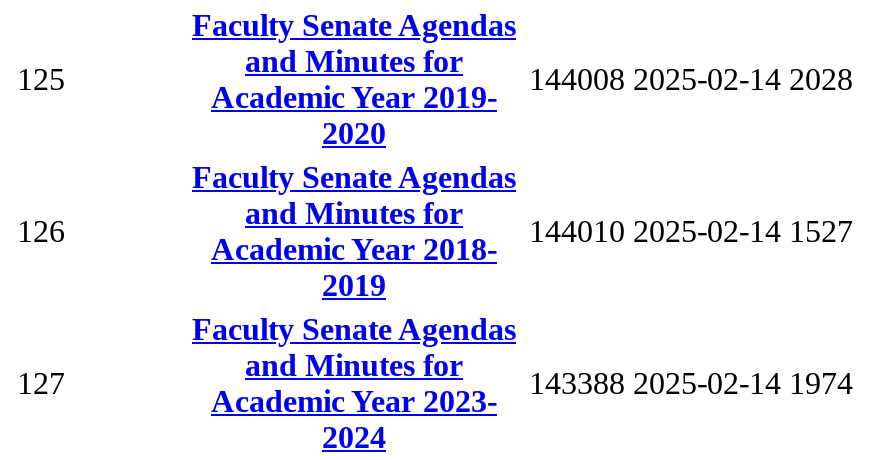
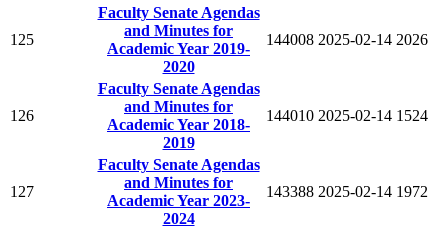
[529,62,853,96] 144008 2025-02-14 2028 -> [266,31,428,48] 144008 2025-02-14 2026
[529,214,853,248] 144010 2025-02-14 1527 -> [266,107,428,124] 144010 2025-02-14 1524
[529,366,853,400] 143388 2025-02-14 1974 -> [266,183,428,200] 143388 2025-02-14 1972

